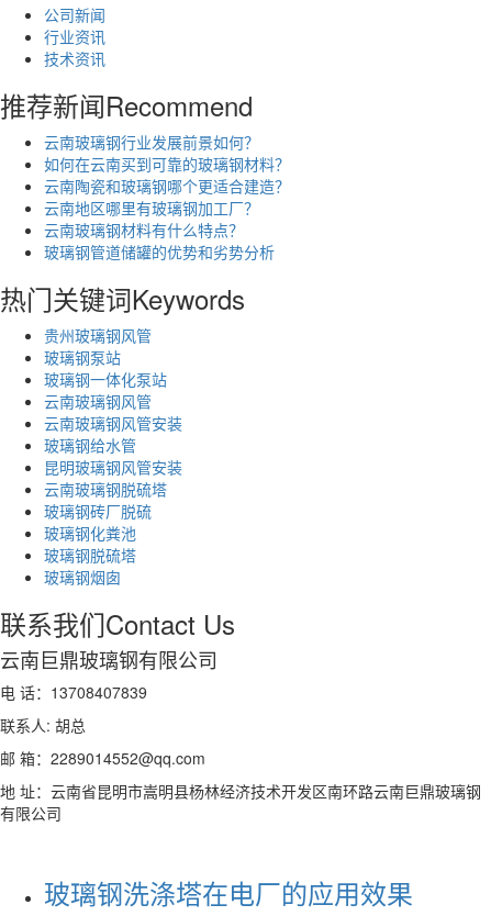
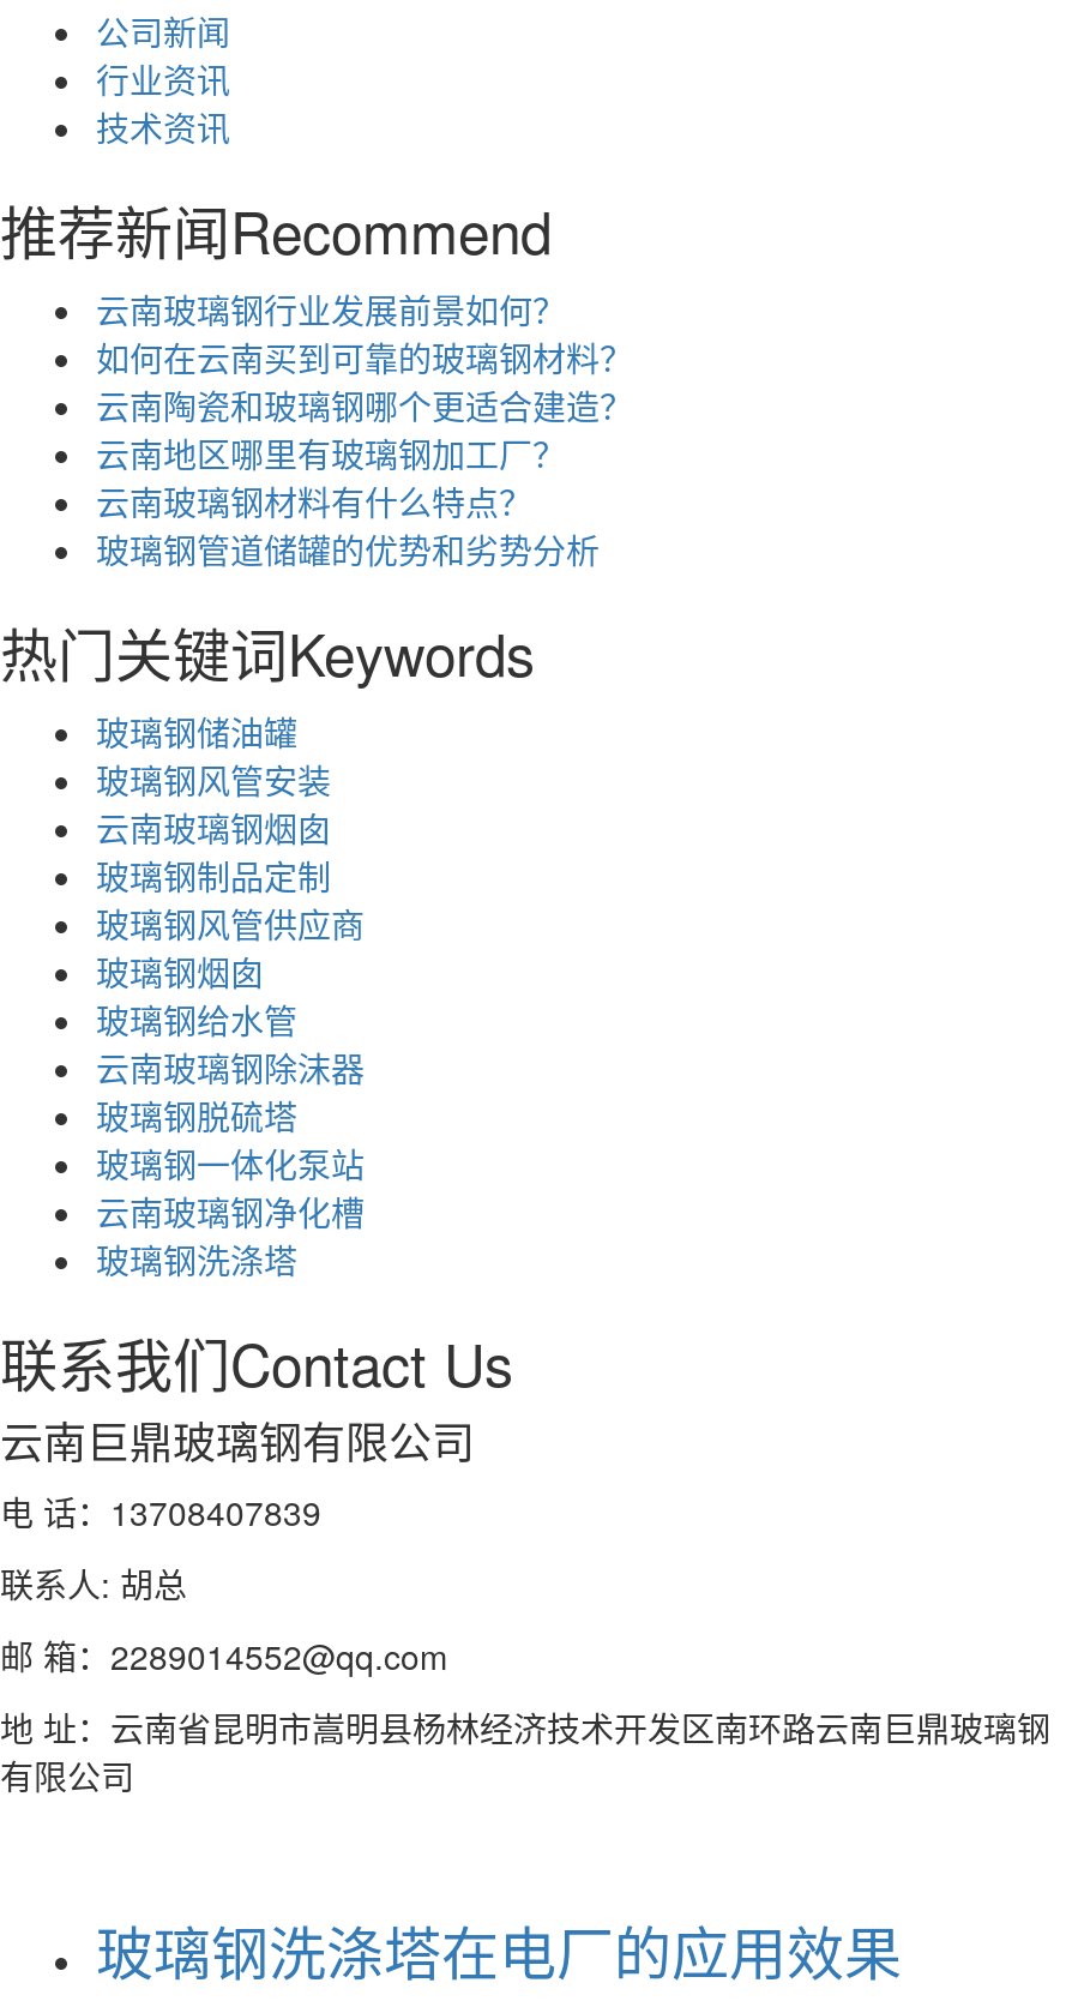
[44,324,152,368] 贵州玻璃钢风管 | 玻璃钢泵站 -> [96,709,365,1092] 玻璃钢储油罐 | 玻璃钢风管安装 | 云南玻璃钢烟囱 | 玻璃钢制品定制 | 玻璃钢风管供应商 | 云南玻璃钢除沫器
moved [44,368,167,390] -> [96,1140,365,1188]: 玻璃钢一体化泵站
[44,390,182,544] 云南玻璃钢风管 | 云南玻璃钢风管安装 | 昆明玻璃钢风管安装 | 云南玻璃钢脱硫塔 | 玻璃钢砖厂脱硫 | 玻璃钢化粪池 -> [96,1188,365,1284] 云南玻璃钢净化槽 | 玻璃钢洗涤塔
moved [44,434,136,456] -> [96,996,297,1044]: 玻璃钢给水管
moved [44,544,136,588] -> [96,948,297,1140]: 玻璃钢脱硫塔 | 玻璃钢烟囱

